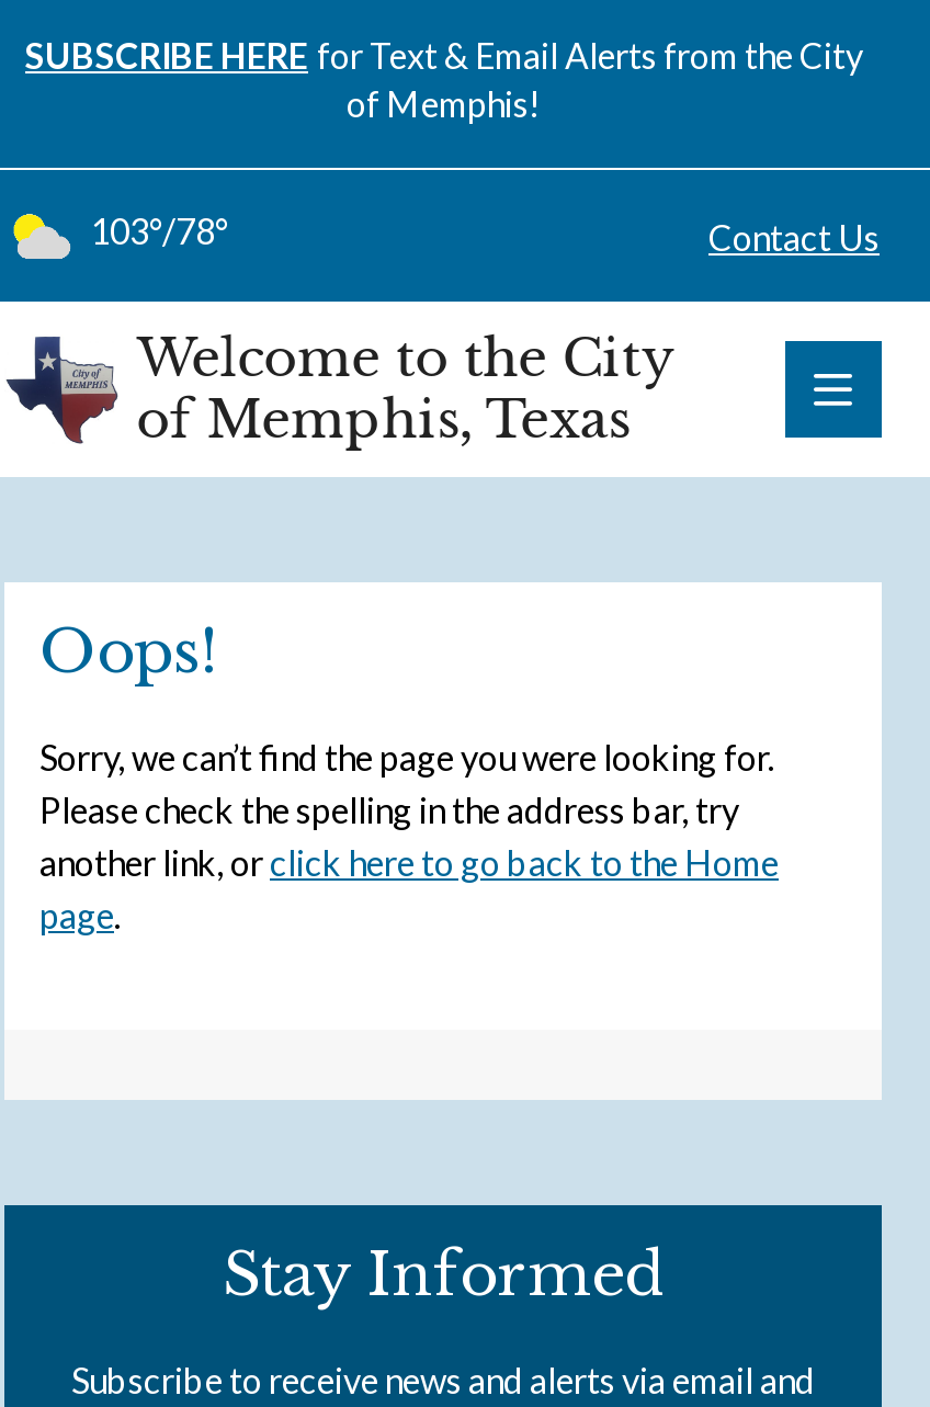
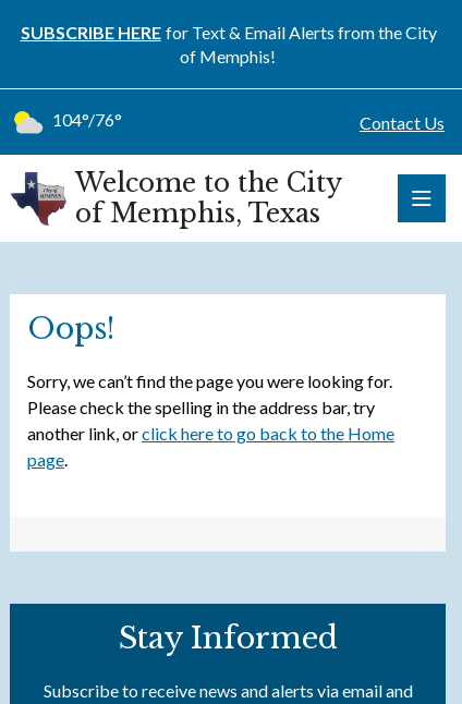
[90,209,230,251] 103°/78° -> [52,109,122,130] 104°/76°

